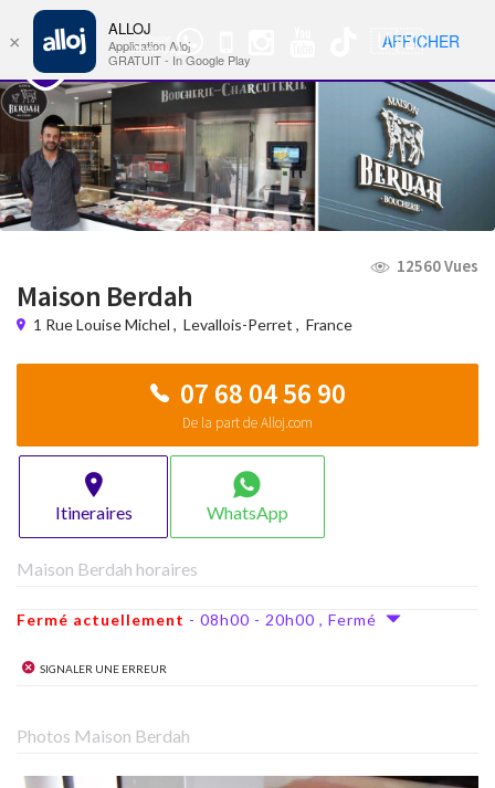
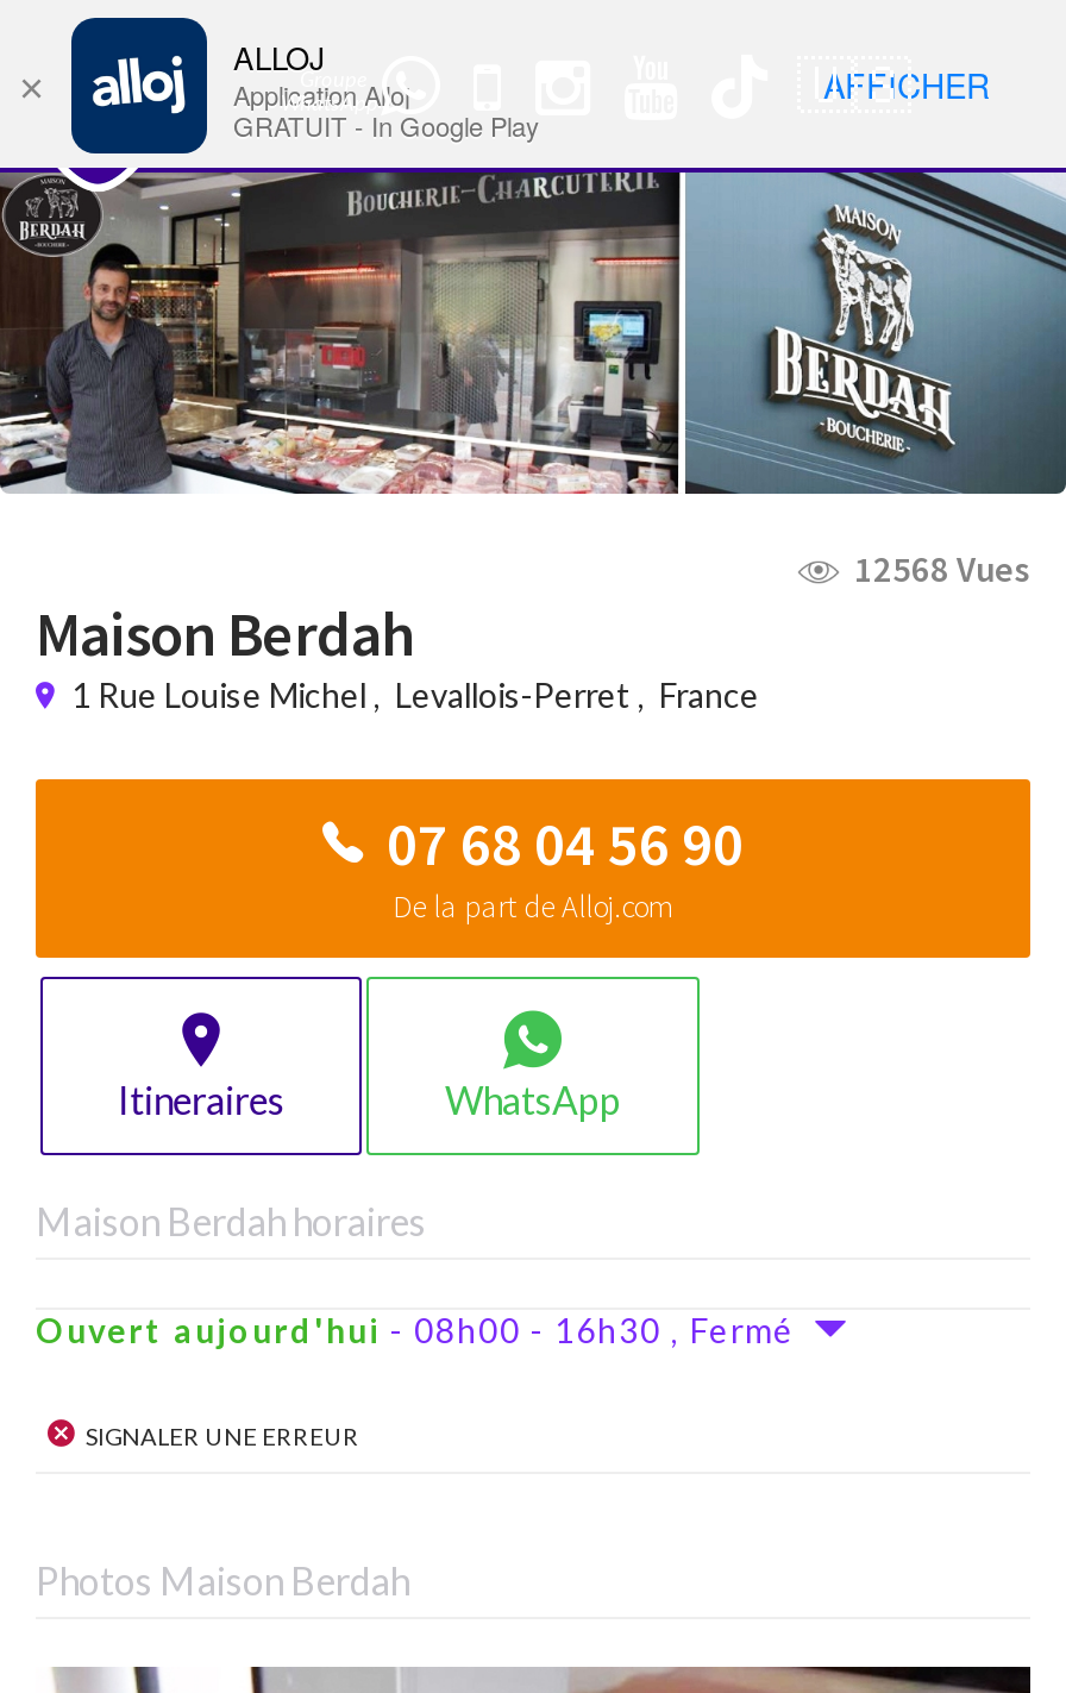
[390,255,478,276] 12560 Vues -> [840,546,1030,591] 12568 Vues
[17,610,386,629] Fermé actuellement - 08h00 - 20h00 , Fermé -> [36,1310,814,1350] Ouvert aujourd'hui - 08h00 - 16h30 , Fermé

